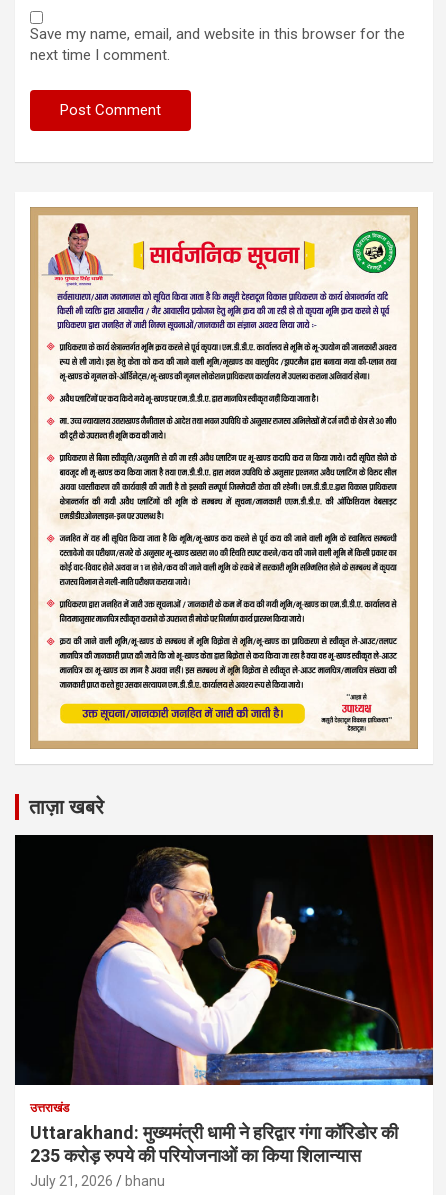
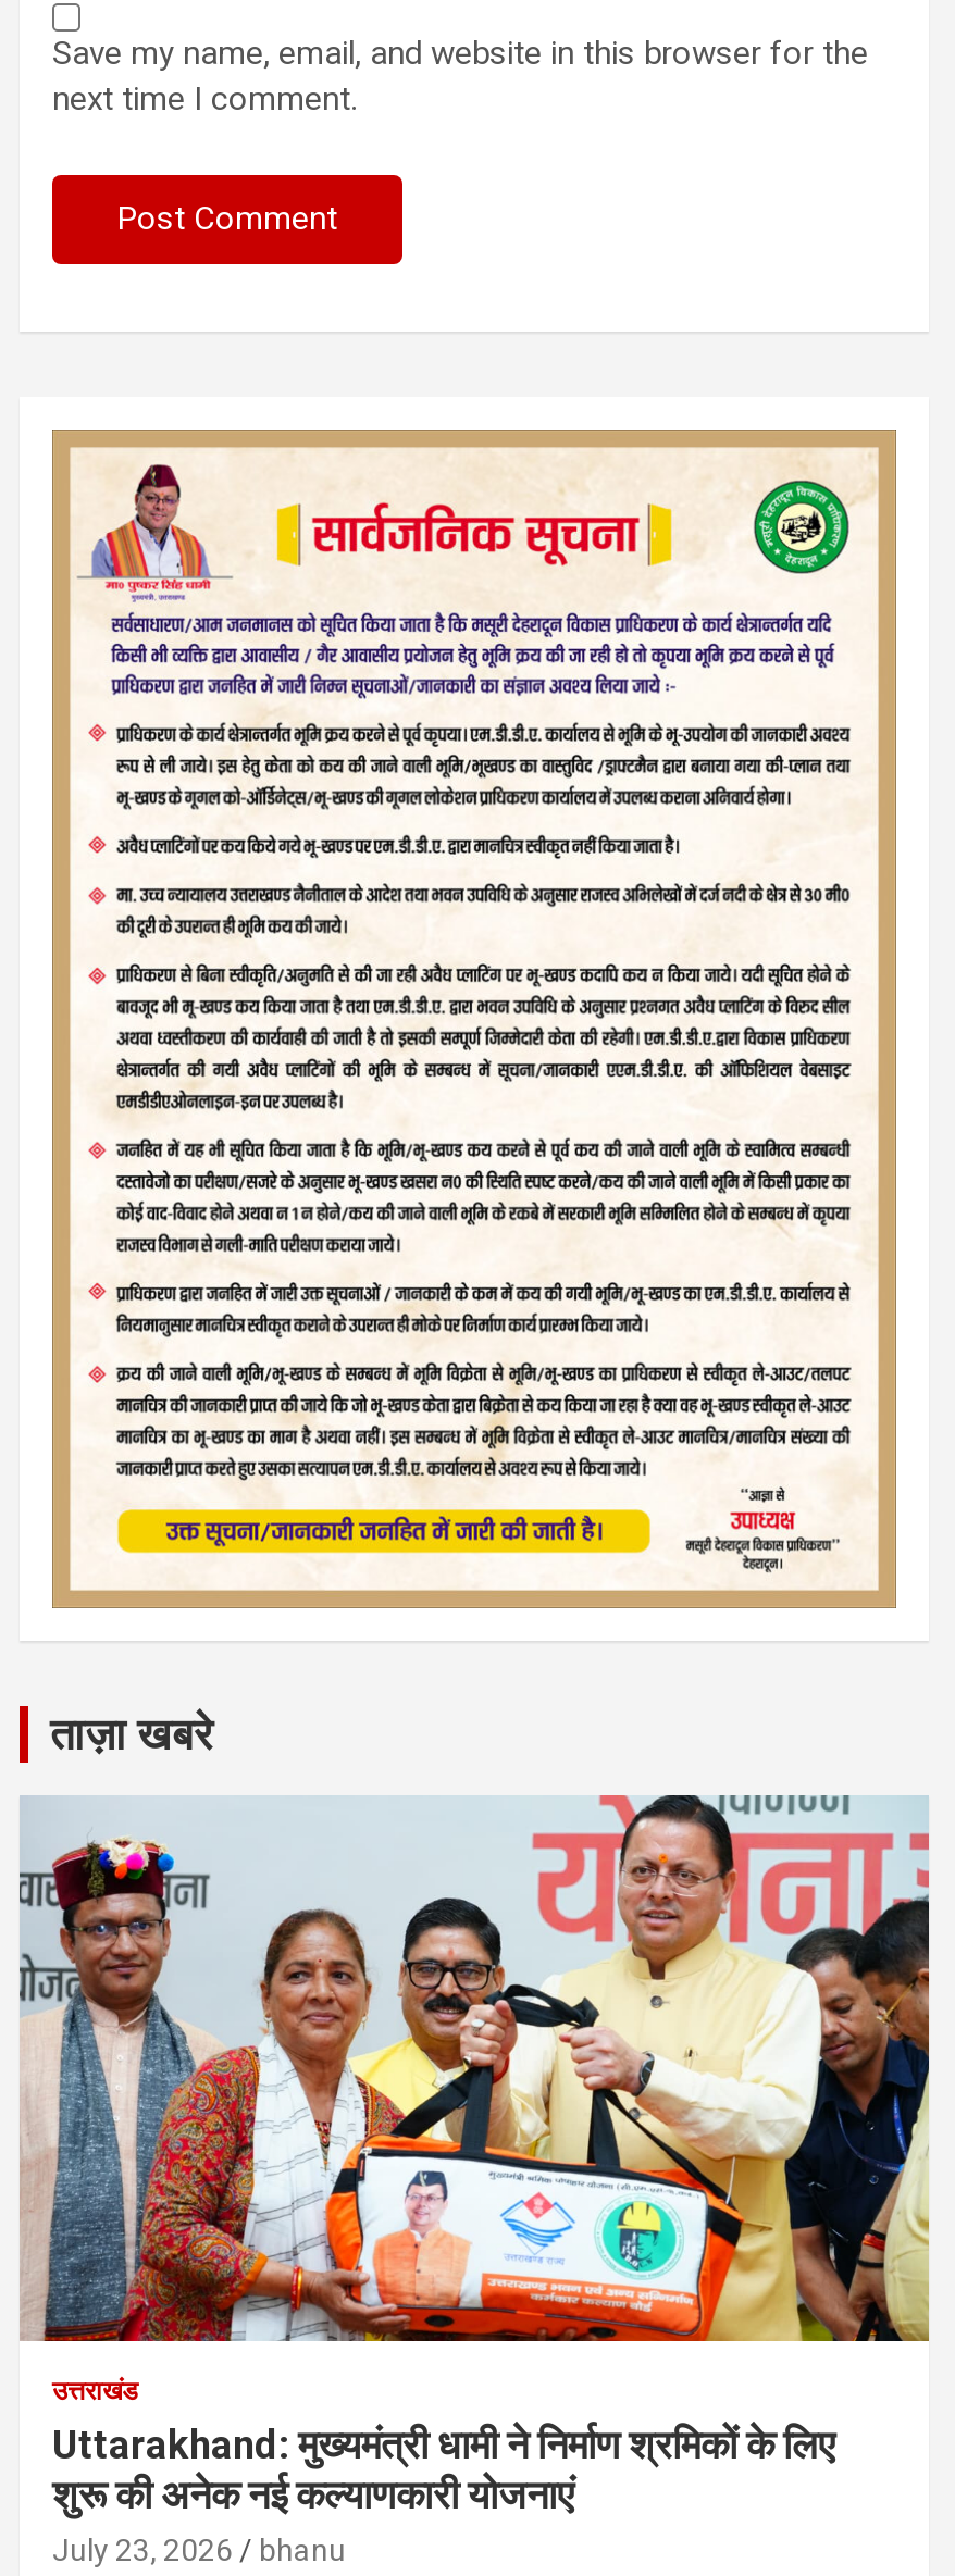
[14,834,434,1189] [image] | Uttarakhand: मुख्यमंत्री धामी ने हरिद्वार गंगा कॉरिडोर की | 235 करोड़ रुपये की परियोजनाओं का किया शिलान्यास | July 21, 2026 -> [17,1795,931,2566] [image] | Uttarakhand: मुख्यमंत्री धामी ने निर्माण श्रमिकों के लिए | शुरू की अनेक नई कल्याणकारी योजनाएं | July 23, 2026

